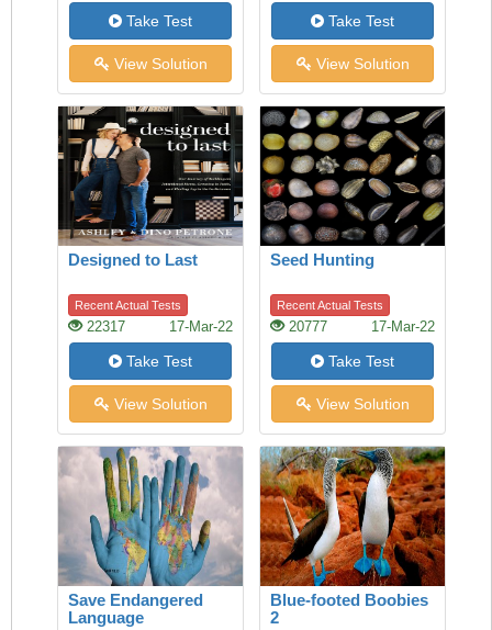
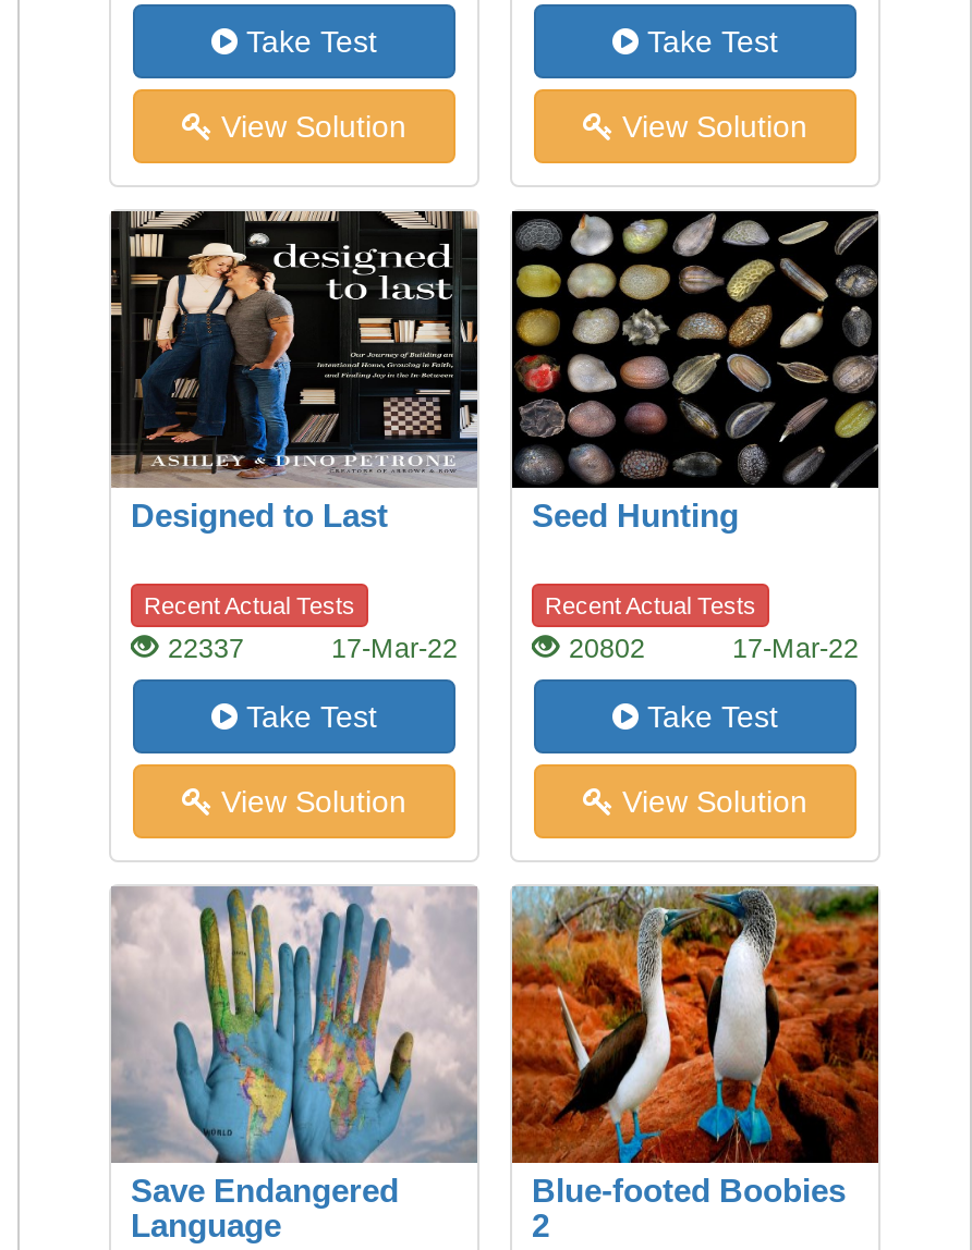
[82,319,125,335] 22317 -> [159,634,244,664] 22337
[284,319,327,335] 20777 -> [560,634,645,664] 20802

